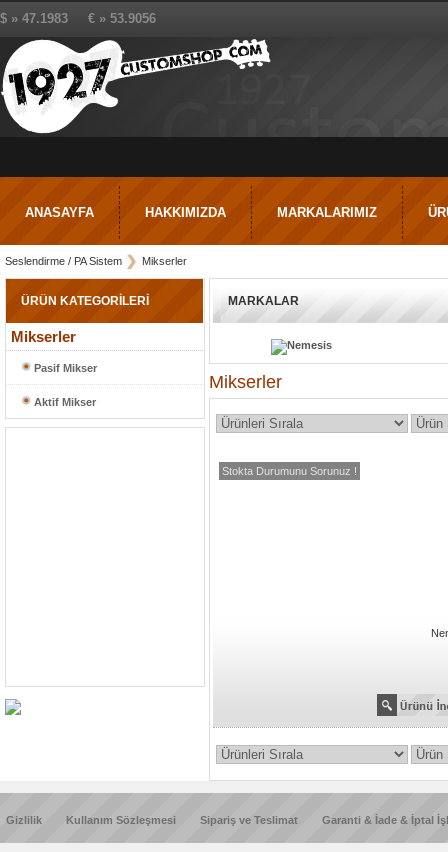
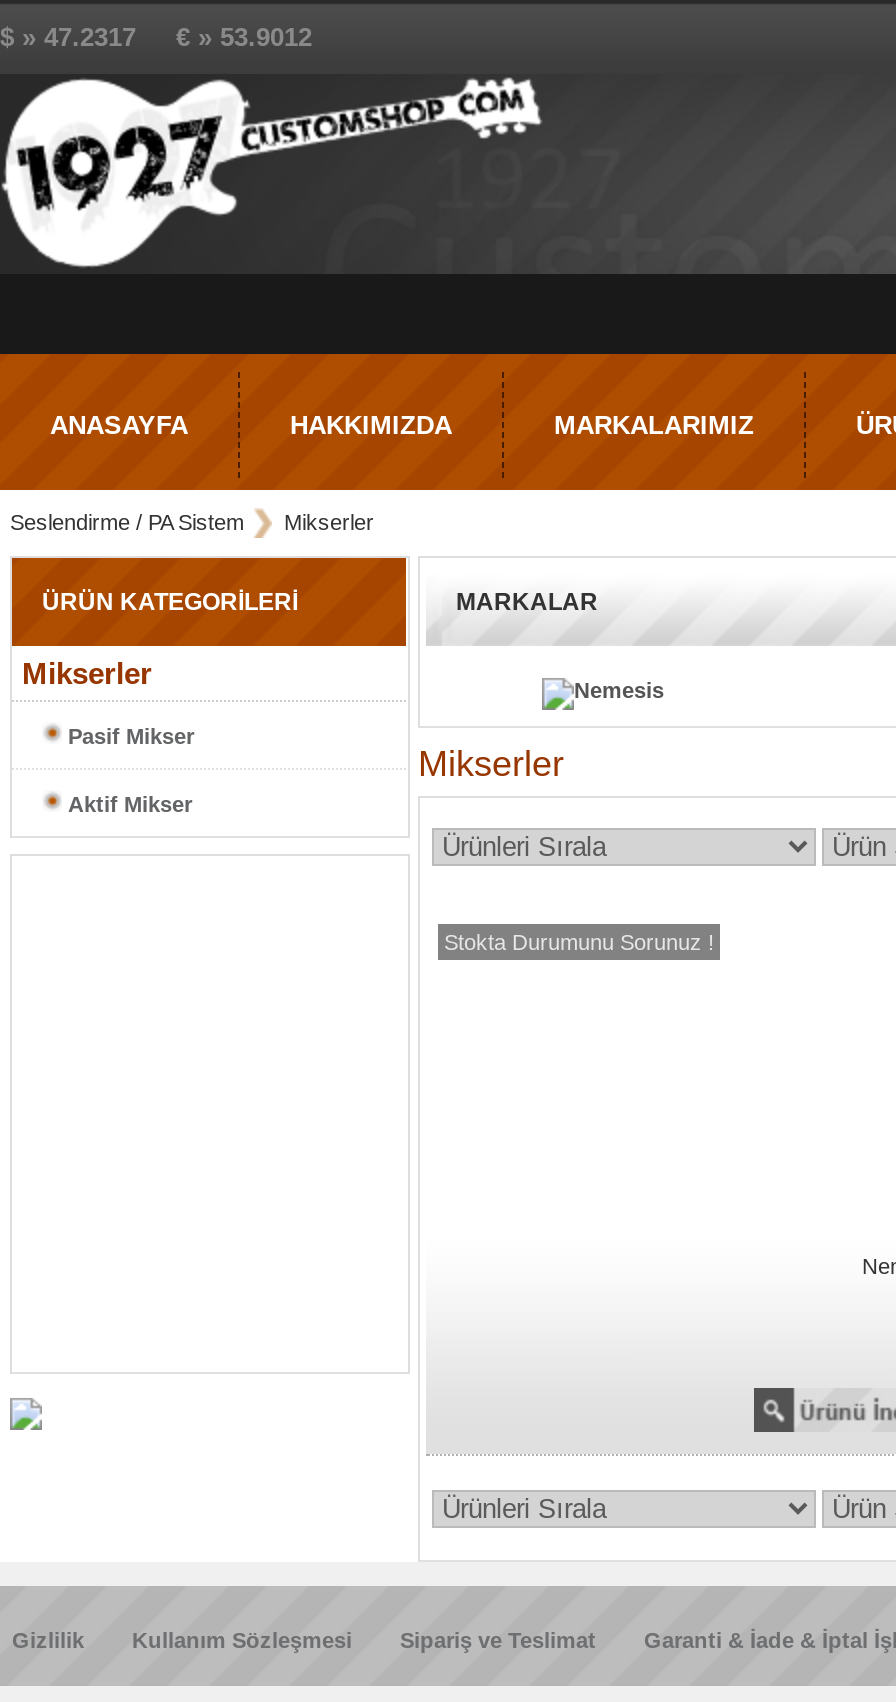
[0,11,156,26] $ » 47.1983 € » 53.9056 -> [0,22,312,52] $ » 47.2317 € » 53.9012

